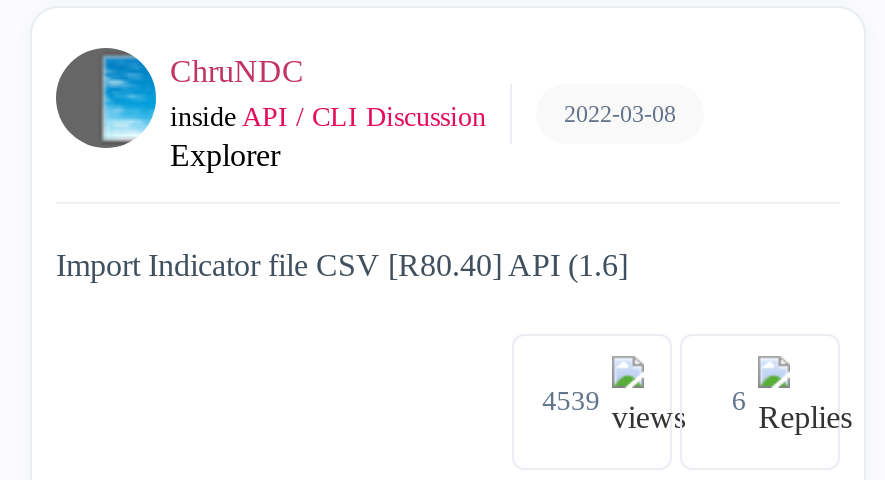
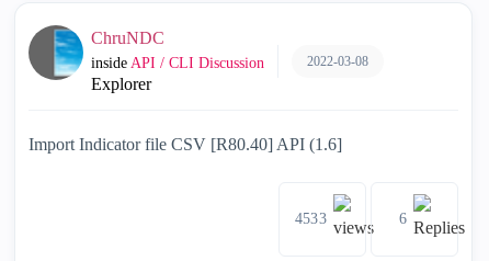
[542,386,600,416] 4539 -> [295,211,327,227] 4533

